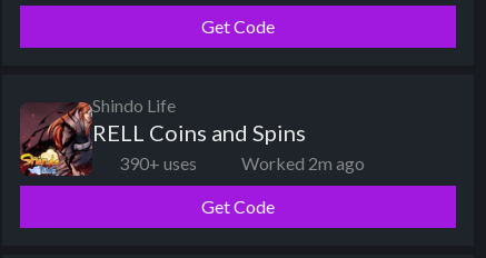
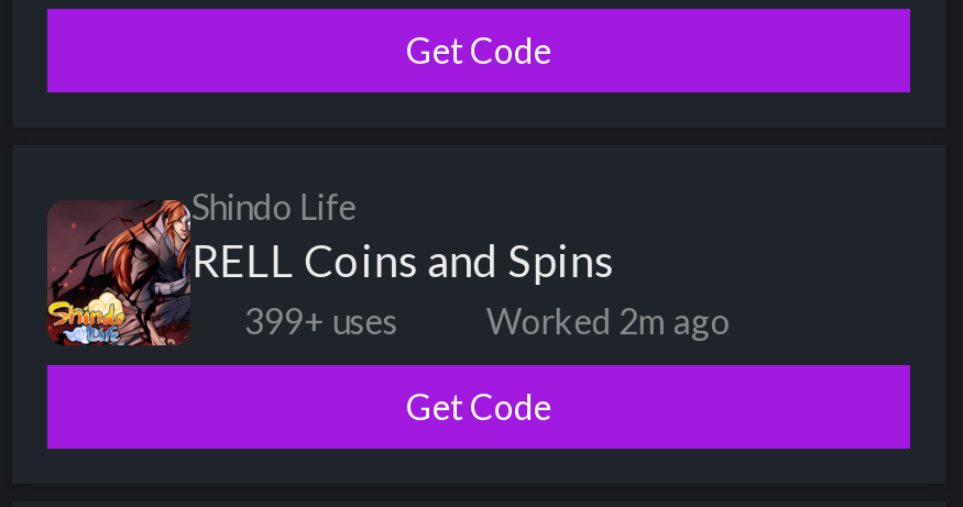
[119,152,197,173] 390+ uses -> [244,299,398,341] 399+ uses

